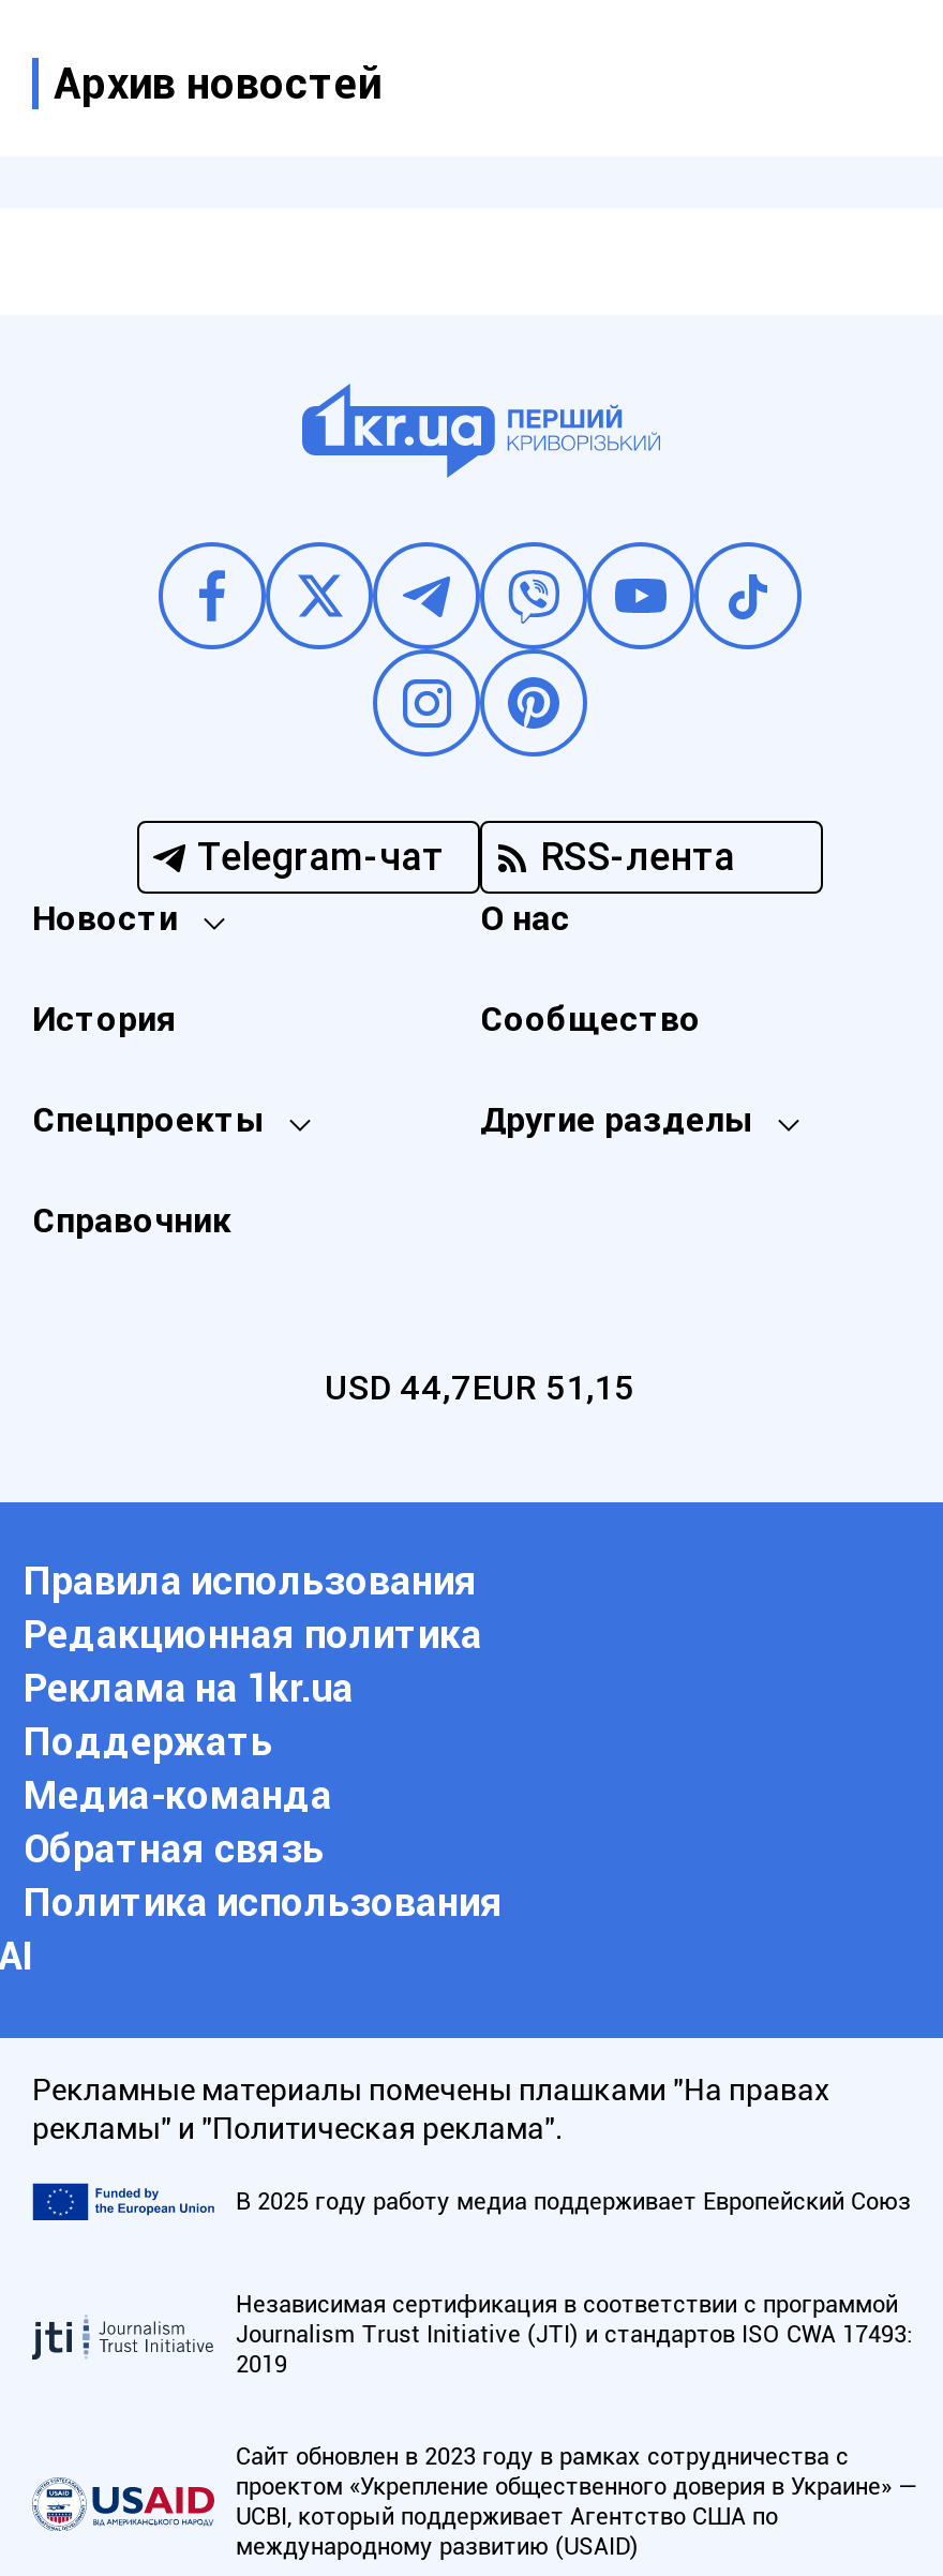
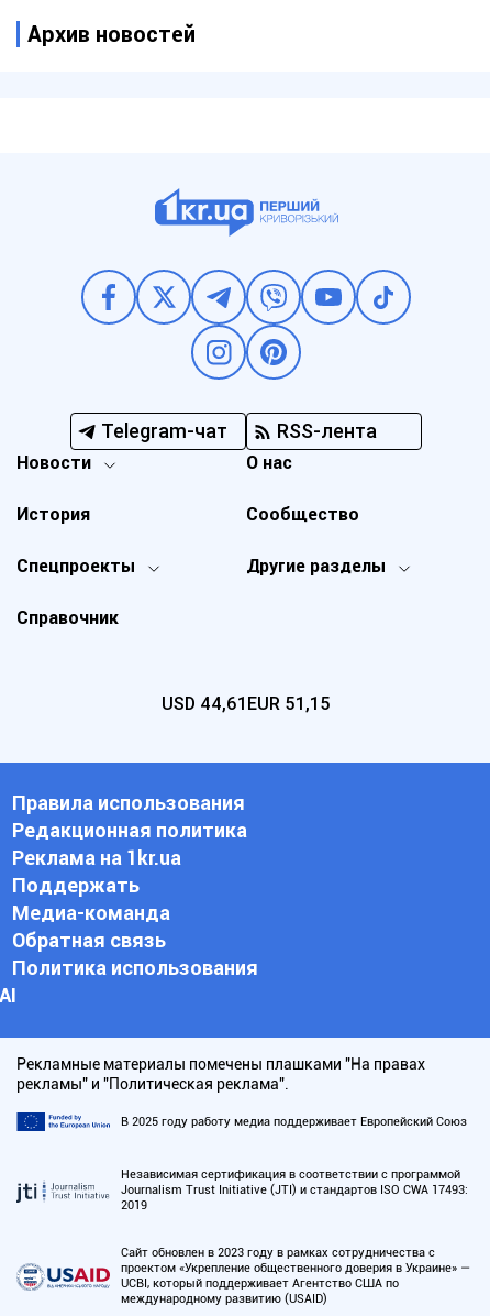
[325,1367,635,1408] USD 44,7EUR 51,15 -> [162,693,331,714] USD 44,61EUR 51,15

